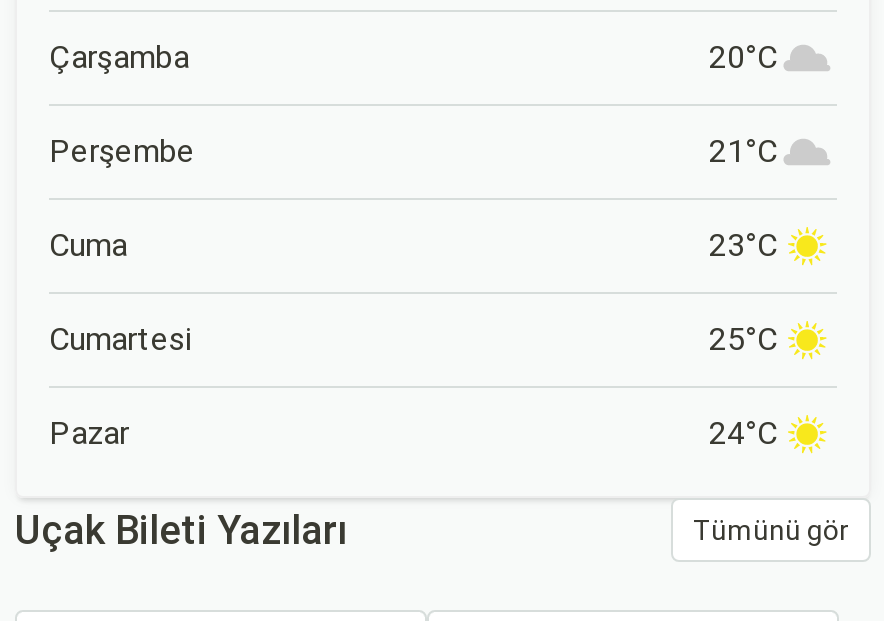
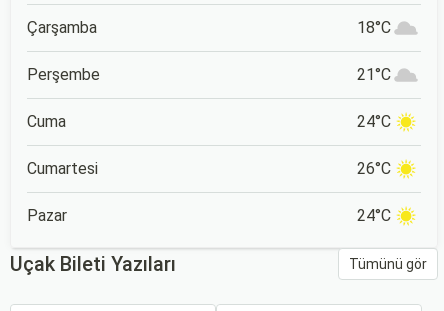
[709,38,777,76] 20°C -> [357,18,391,37] 18°C
[709,226,777,264] 23°C -> [357,112,391,131] 24°C
[709,320,777,358] 25°C -> [357,159,391,178] 26°C

